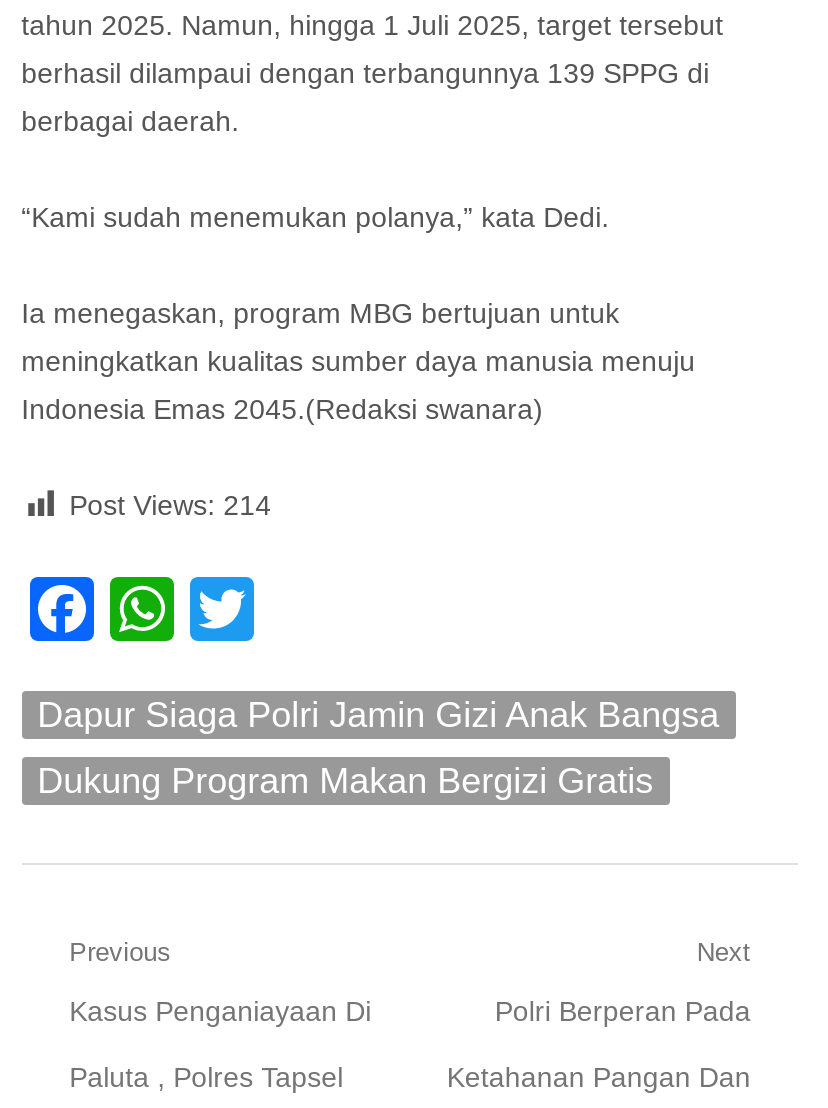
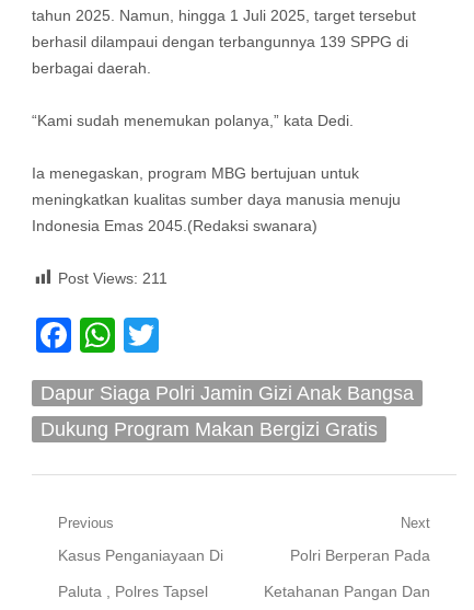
[69,489,271,521] Post Views: 214 -> [58,269,167,287] Post Views: 211

